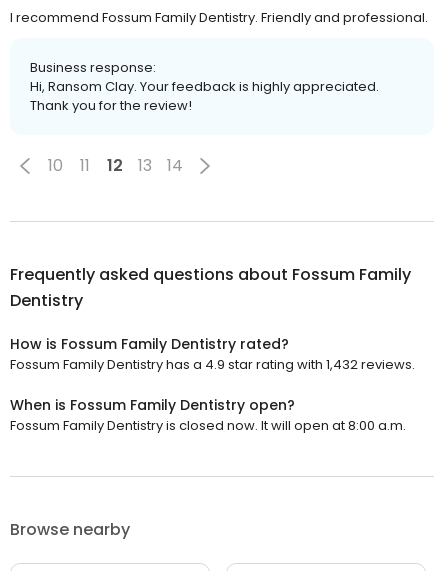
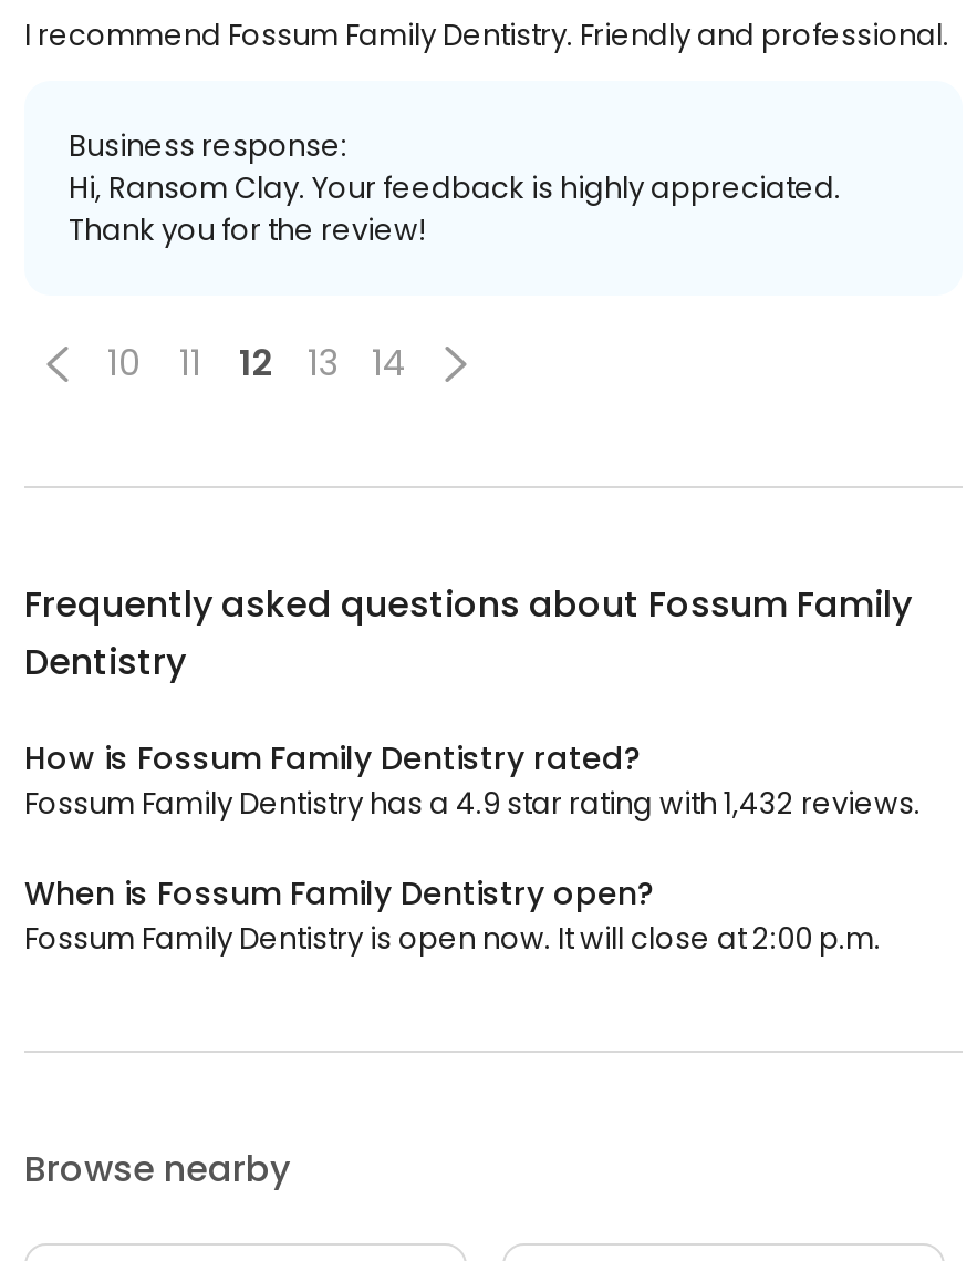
[10,416,406,435] Fossum Family Dentistry is closed now. It will open at 8:00 a.m. -> [24,918,881,960] Fossum Family Dentistry is open now. It will close at 2:00 p.m.

